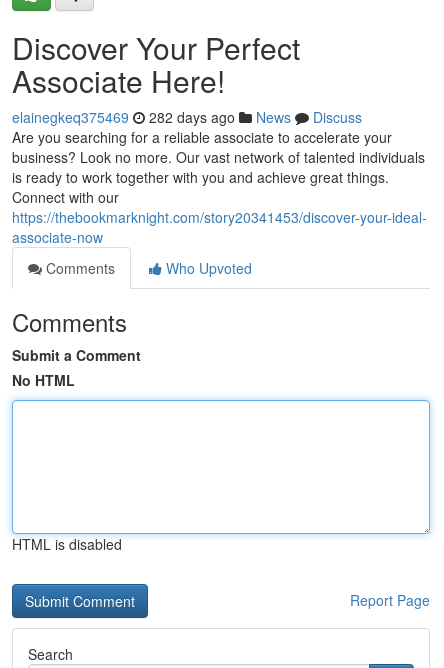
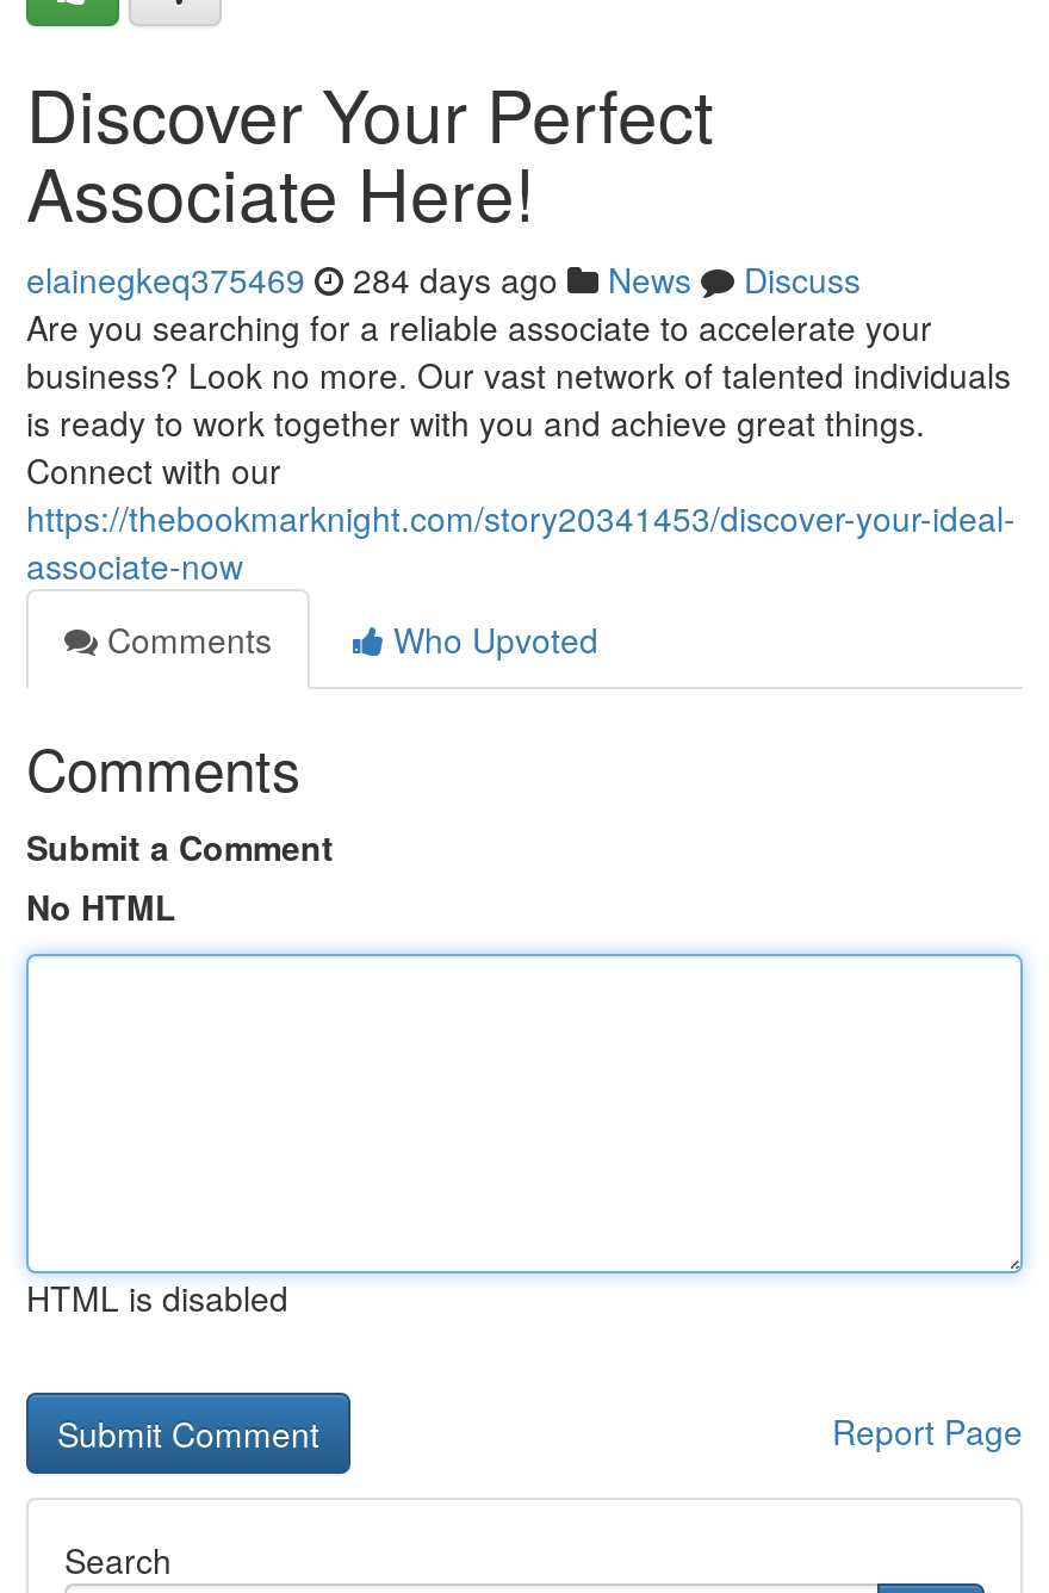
[12,107,362,127] elainegkeq375469 282 days ago News Discuss -> [26,255,861,303] elainegkeq375469 284 days ago News Discuss

